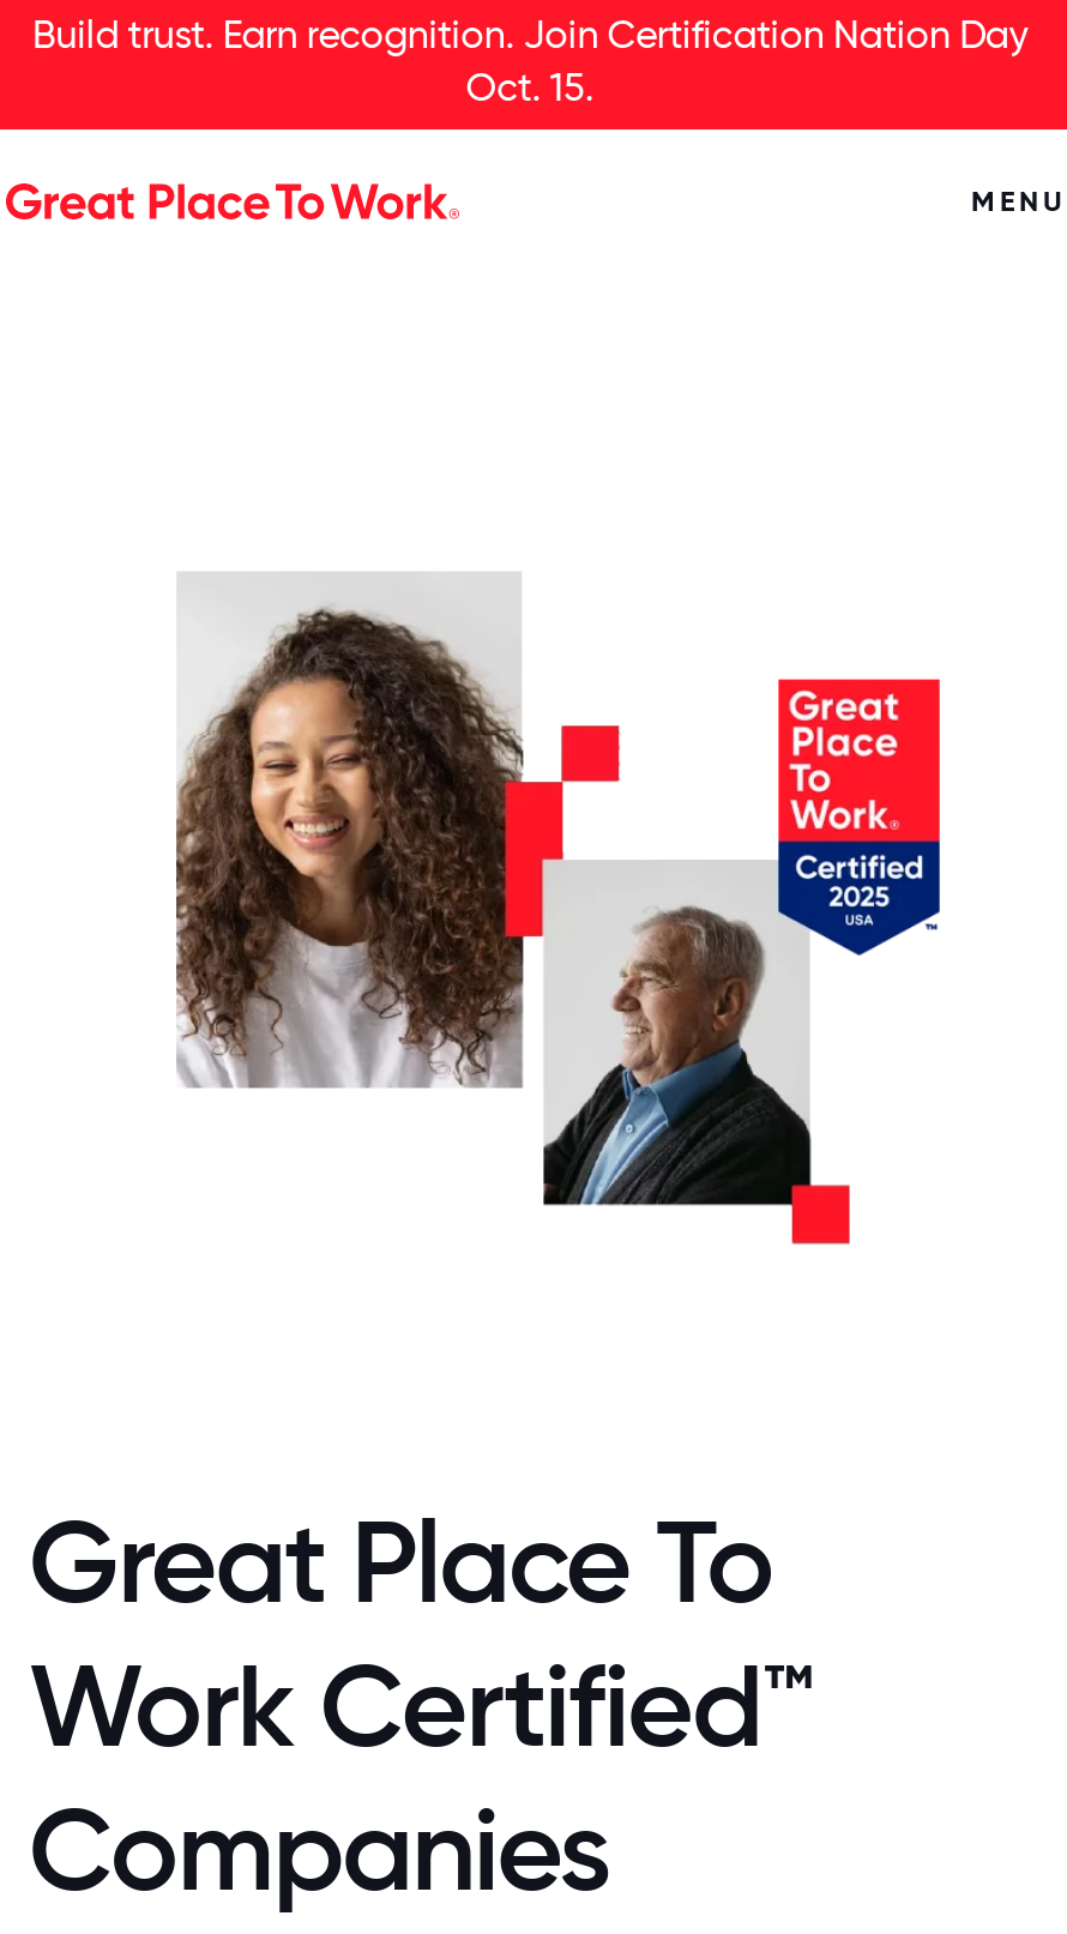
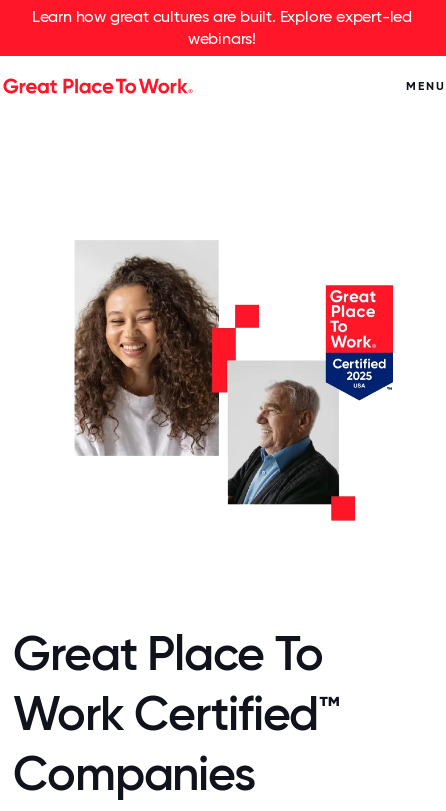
[32,12,1027,110] Build trust. Earn recognition. Join Certification Nation Day | Oct. 15. -> [32,7,412,48] Learn how great cultures are built. Explore expert-led | webinars!

